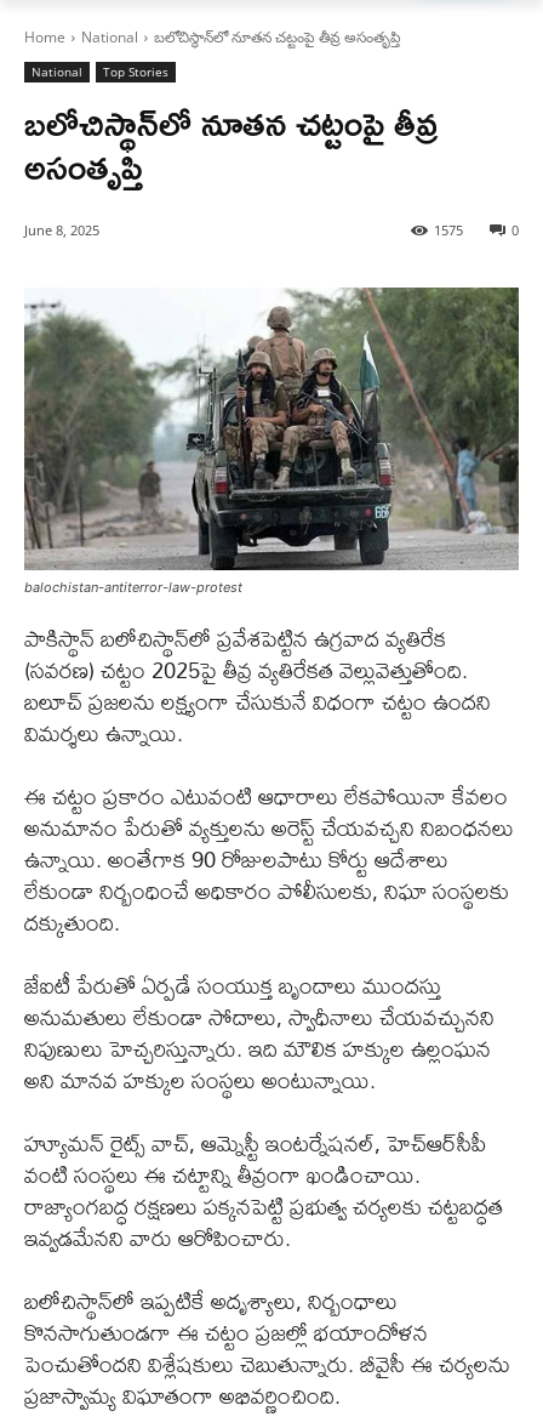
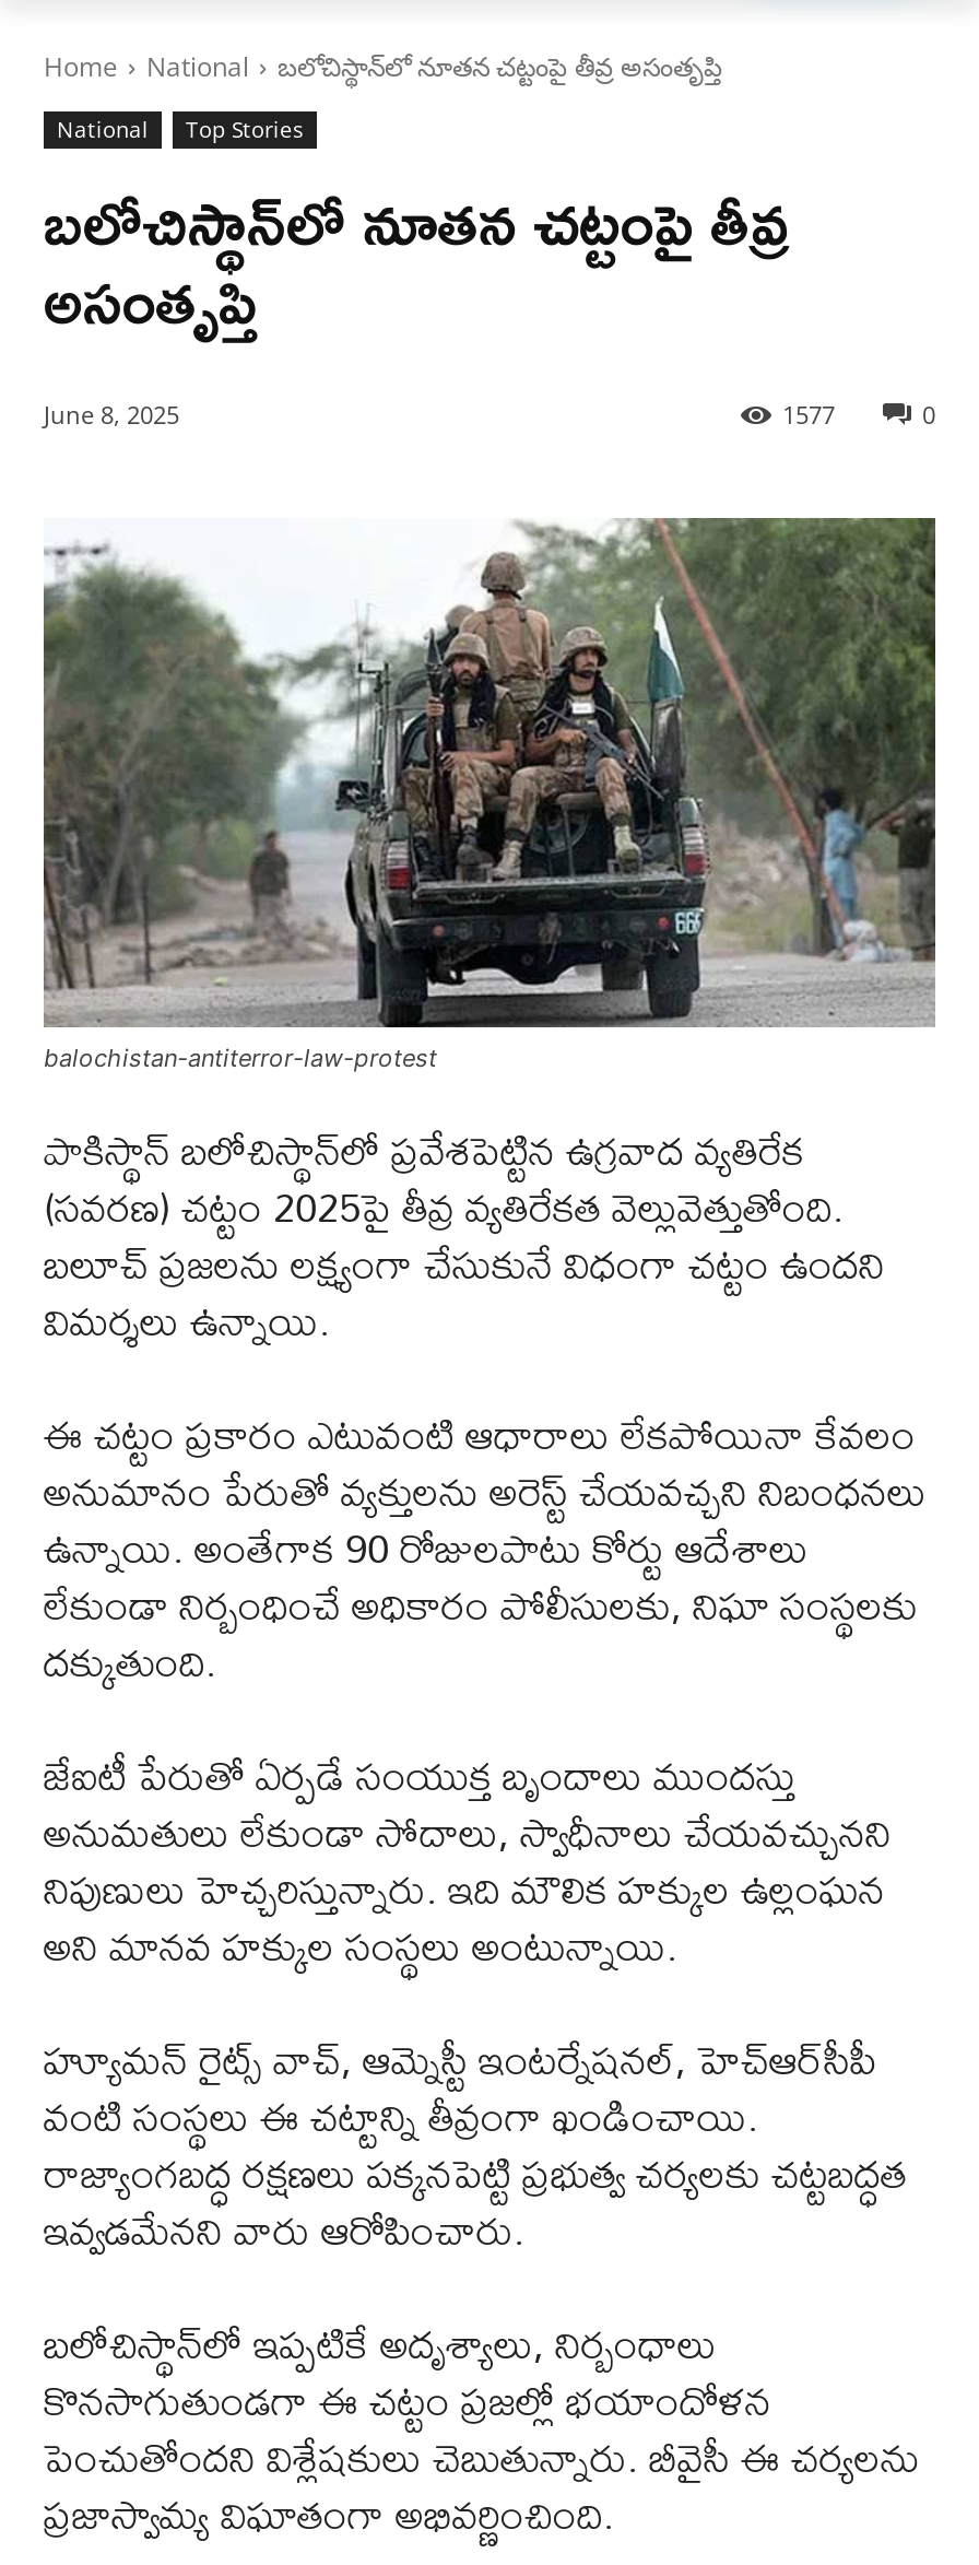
[434,221,463,239] 1575 -> [782,398,835,431] 1577

